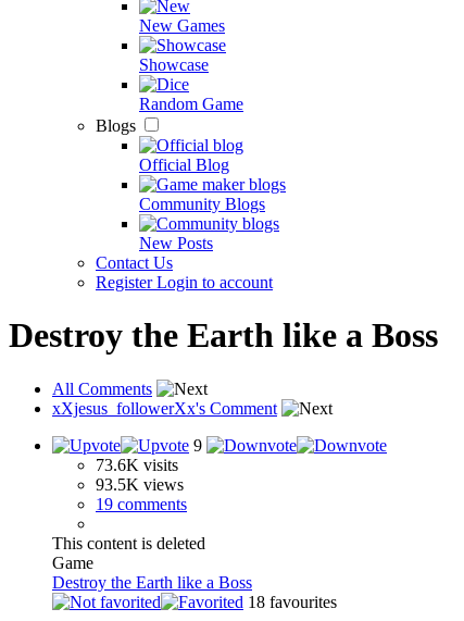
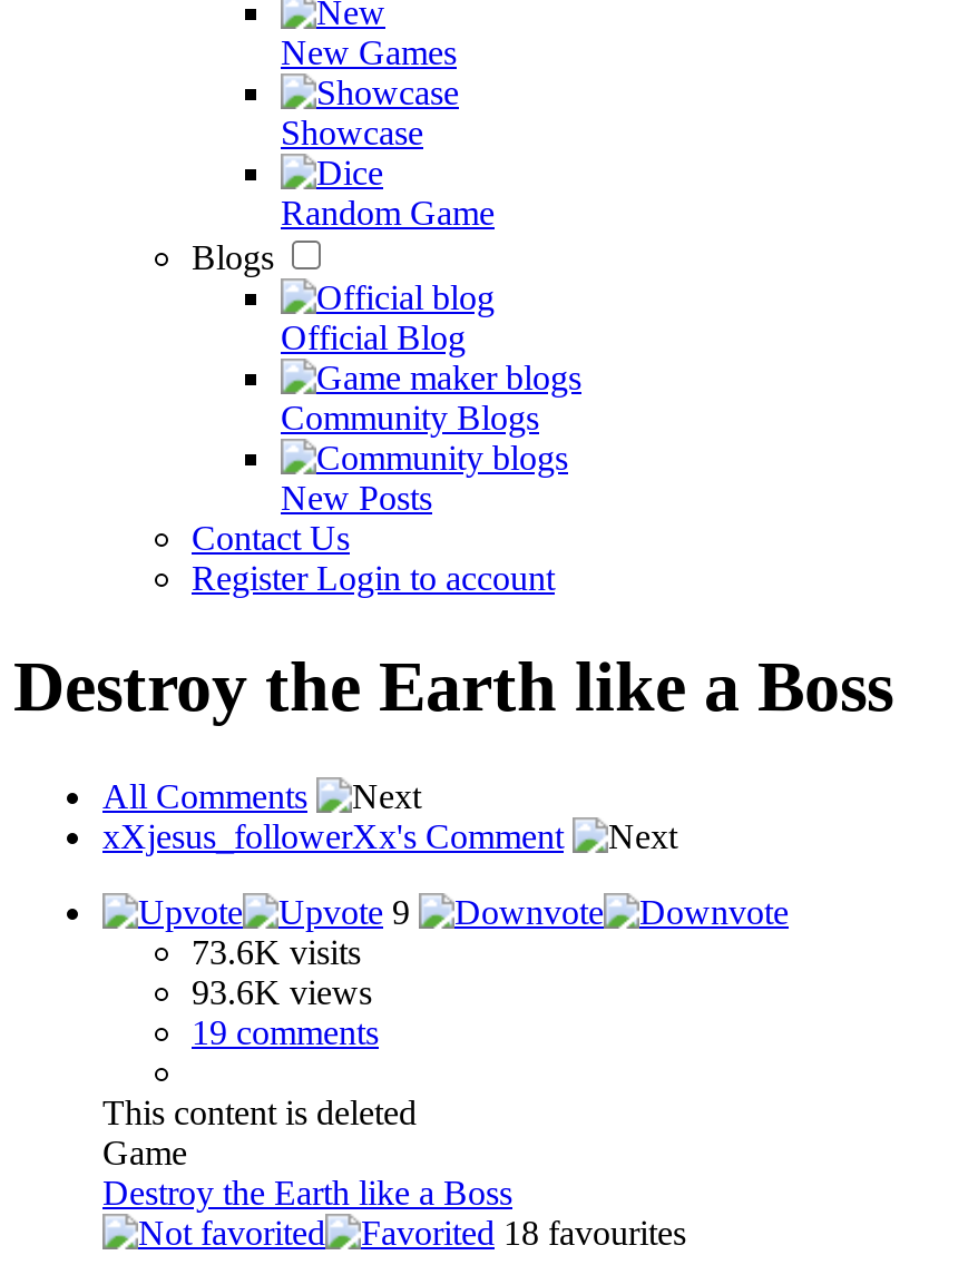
[96,475,184,493] 93.5K views -> [192,972,372,1010] 93.6K views

